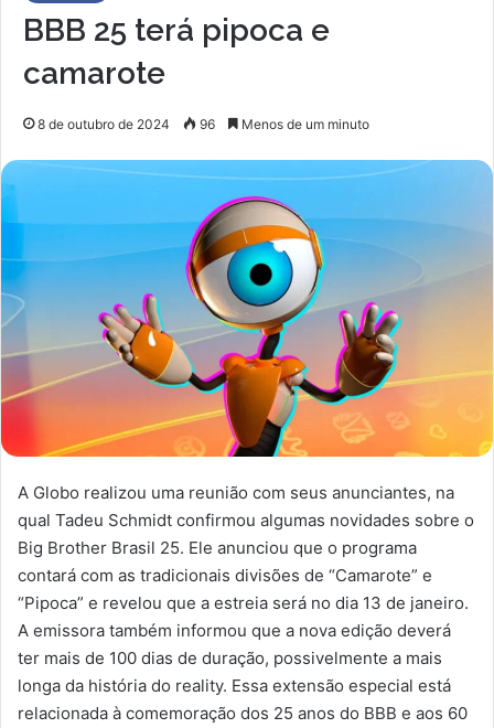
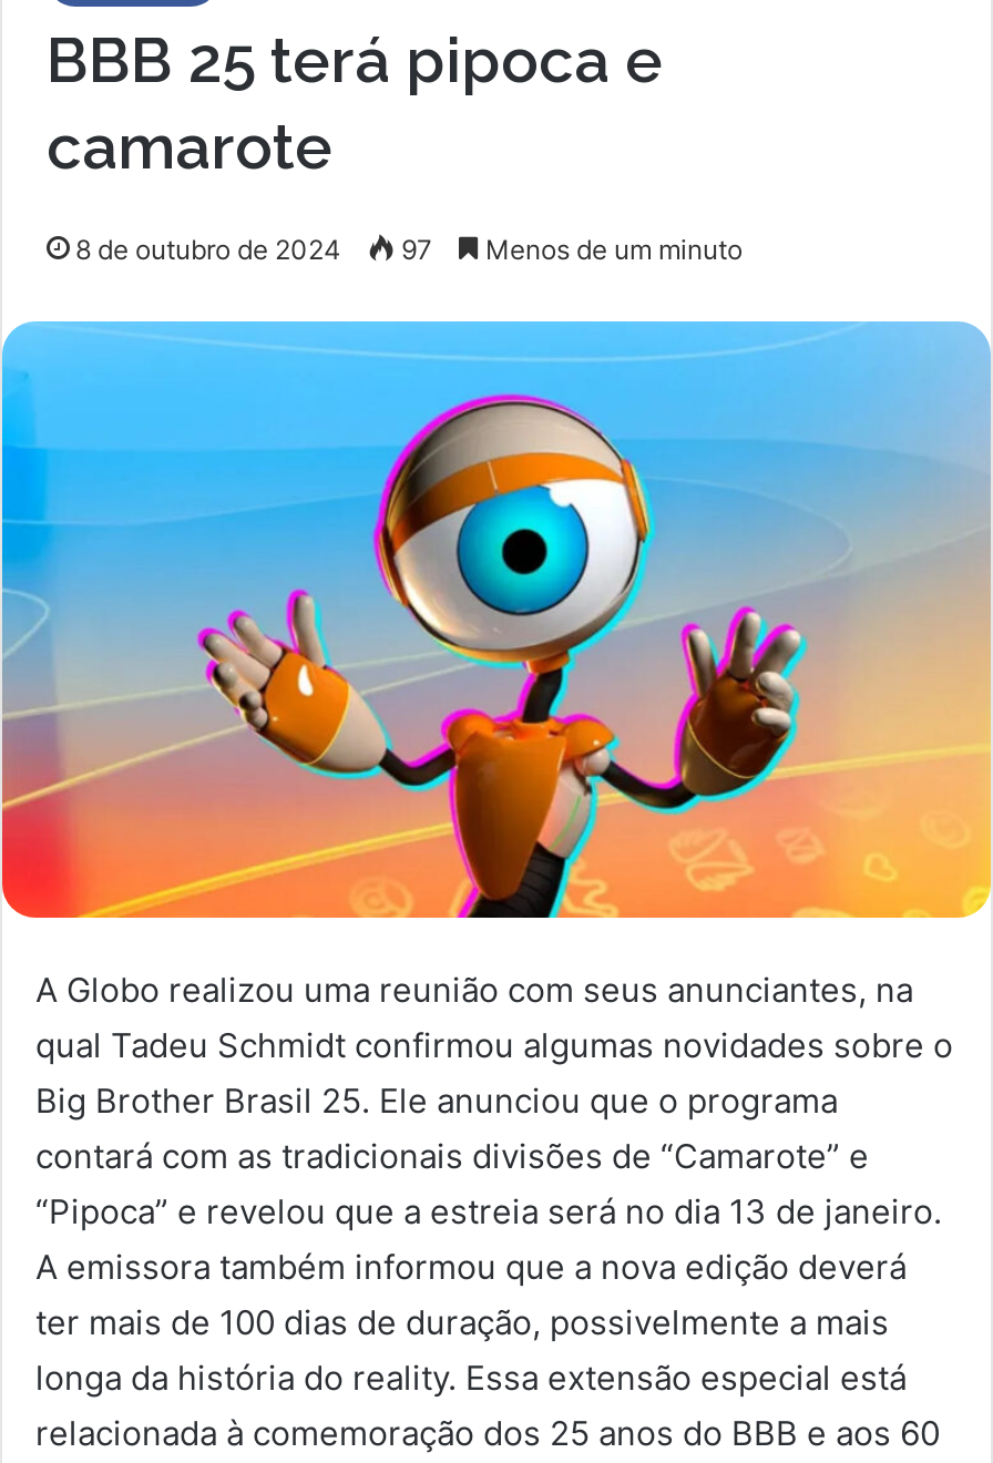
[37,116,369,132] 8 de outubro de 2024 96 Menos de um minuto -> [75,233,743,266] 8 de outubro de 2024 97 Menos de um minuto

